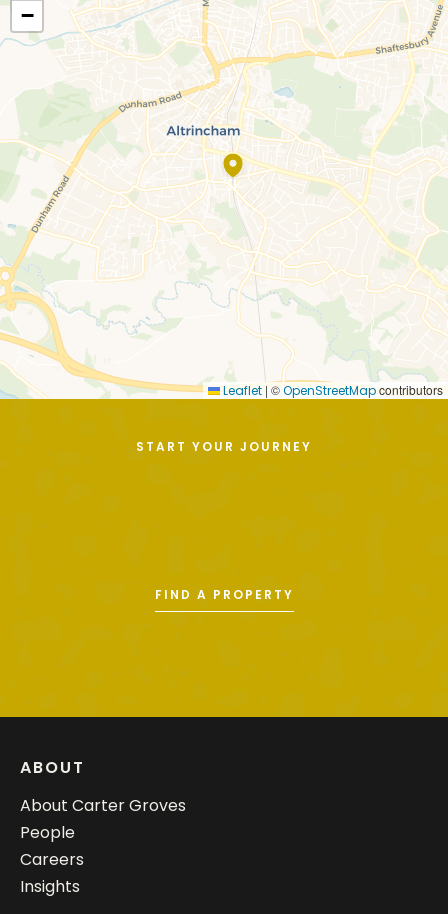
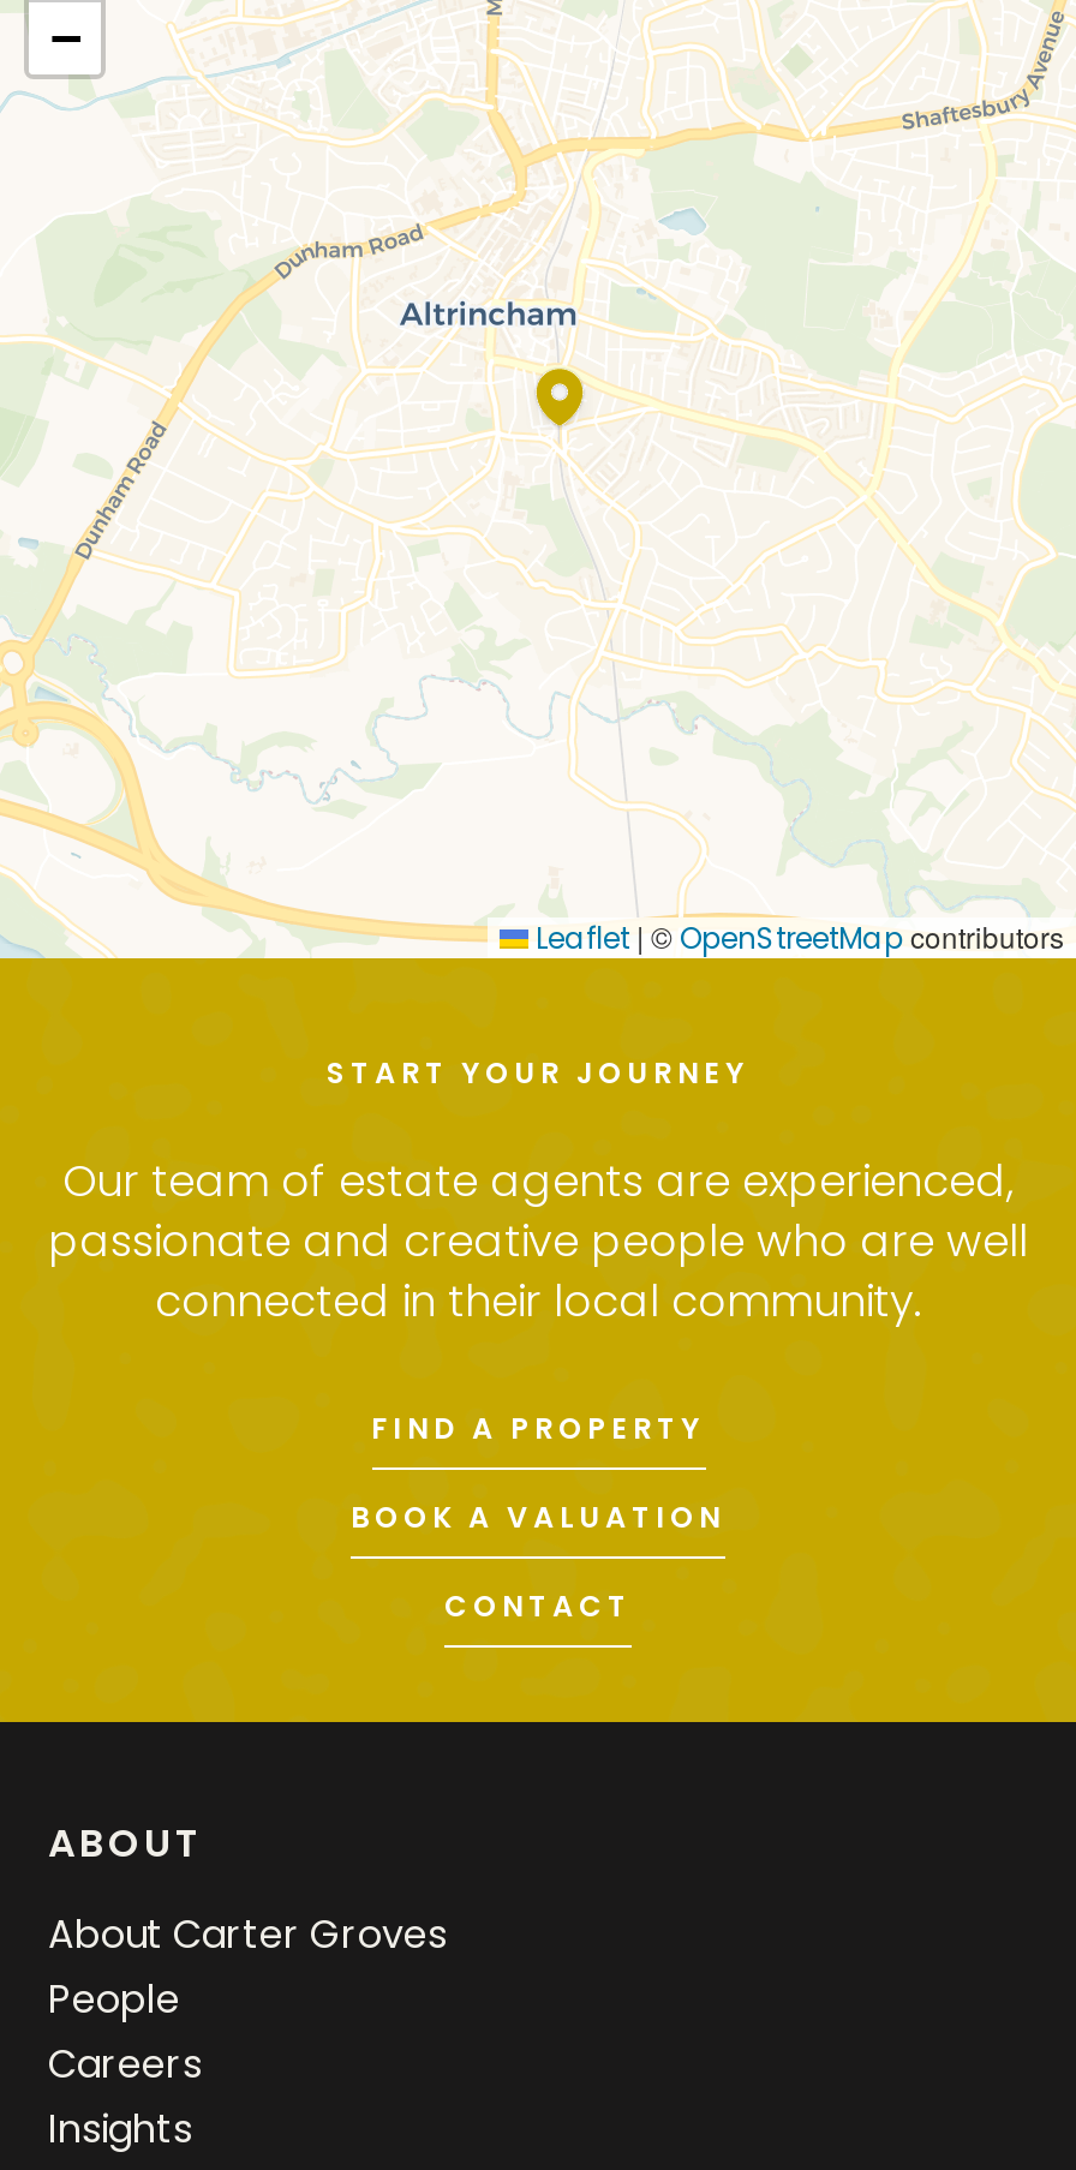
none -> [48,1150,1028,1331] Our team of estate agents are experienced, | passionate and creative people who are well | connected in their local community.
none -> [351,1496,725,1626] BOOK A VALUATION | CONTACT

